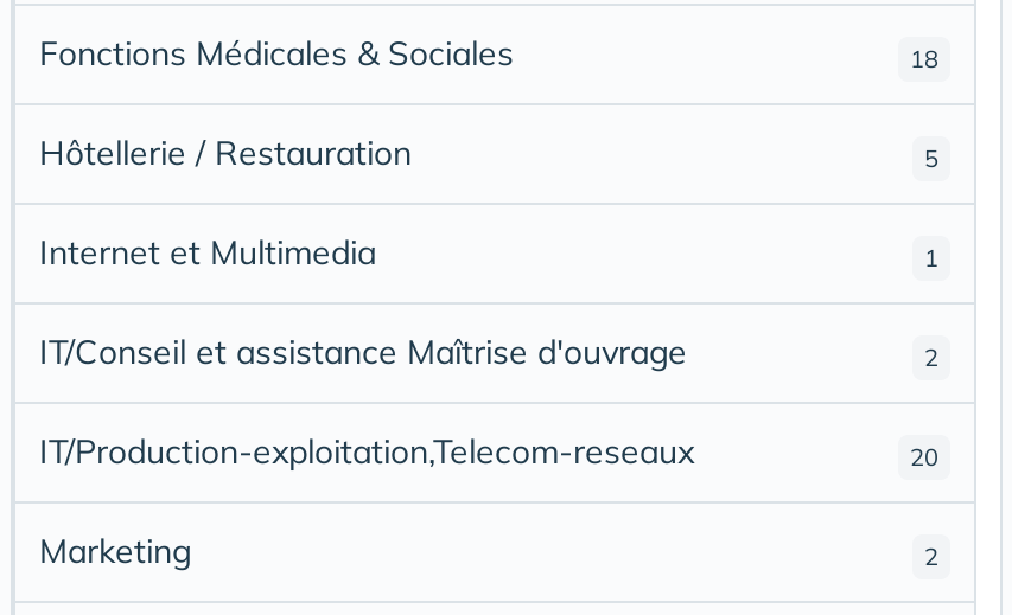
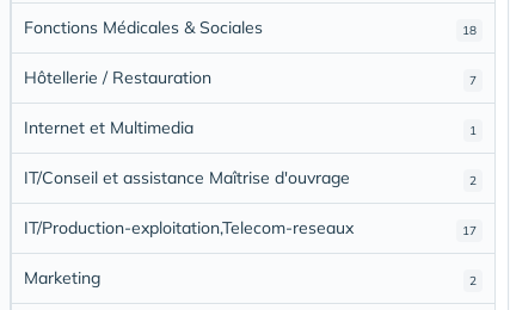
[924,142,938,173] 5 -> [469,73,477,89] 7
[910,440,938,471] 20 -> [462,223,477,239] 17

